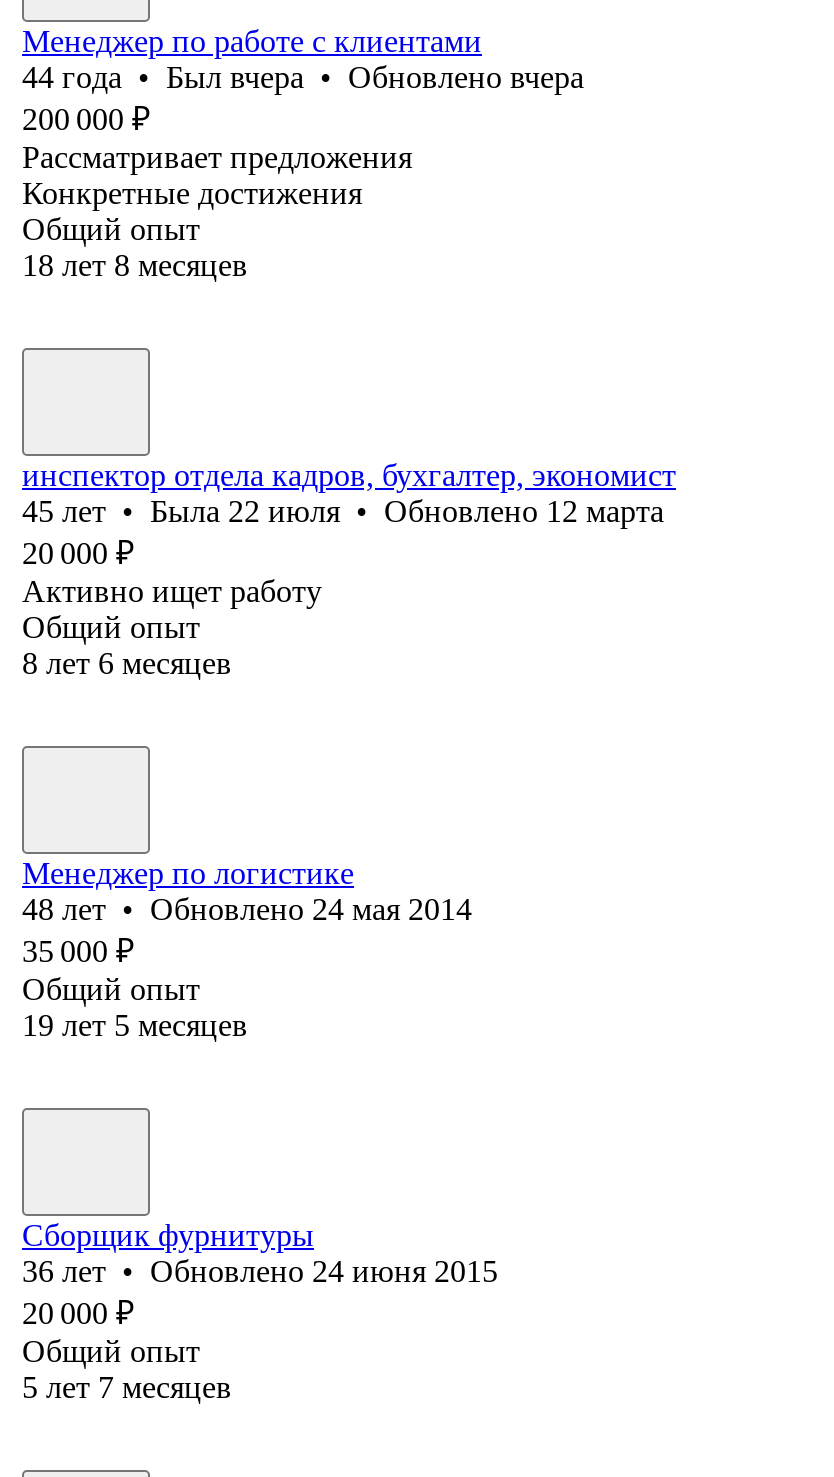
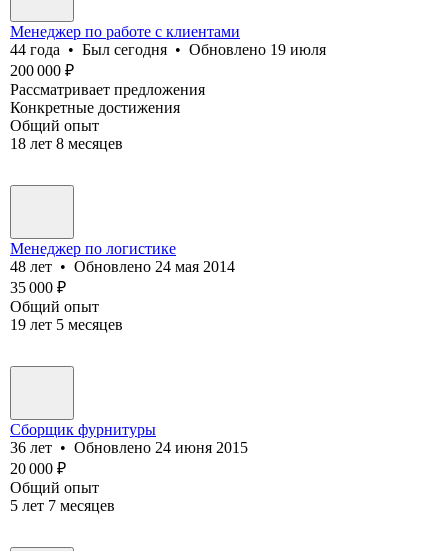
[22,60,584,94] 44 года • Был вчера • Обновлено вчера -> [10,41,326,58] 44 года • Был сегодня • Обновлено 19 июля
[22,458,676,680] инспектор отдела кадров, бухгалтер, экономист | 45 лет • Была 22 июля • Обновлено 12 марта | 20 000 ₽ | Активно ищет работу | Общий опыт | 8 лет 6 месяцев -> none

